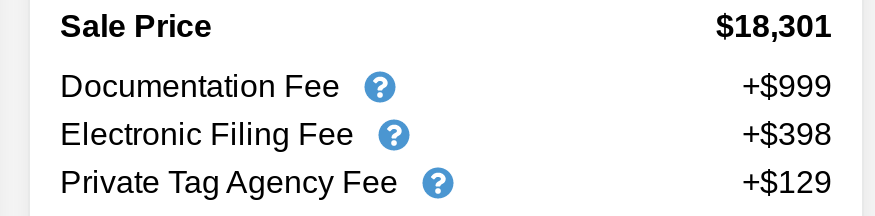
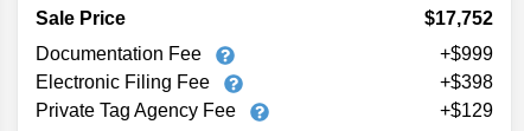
[716,9,832,43] $18,301 -> [424,8,493,28] $17,752

